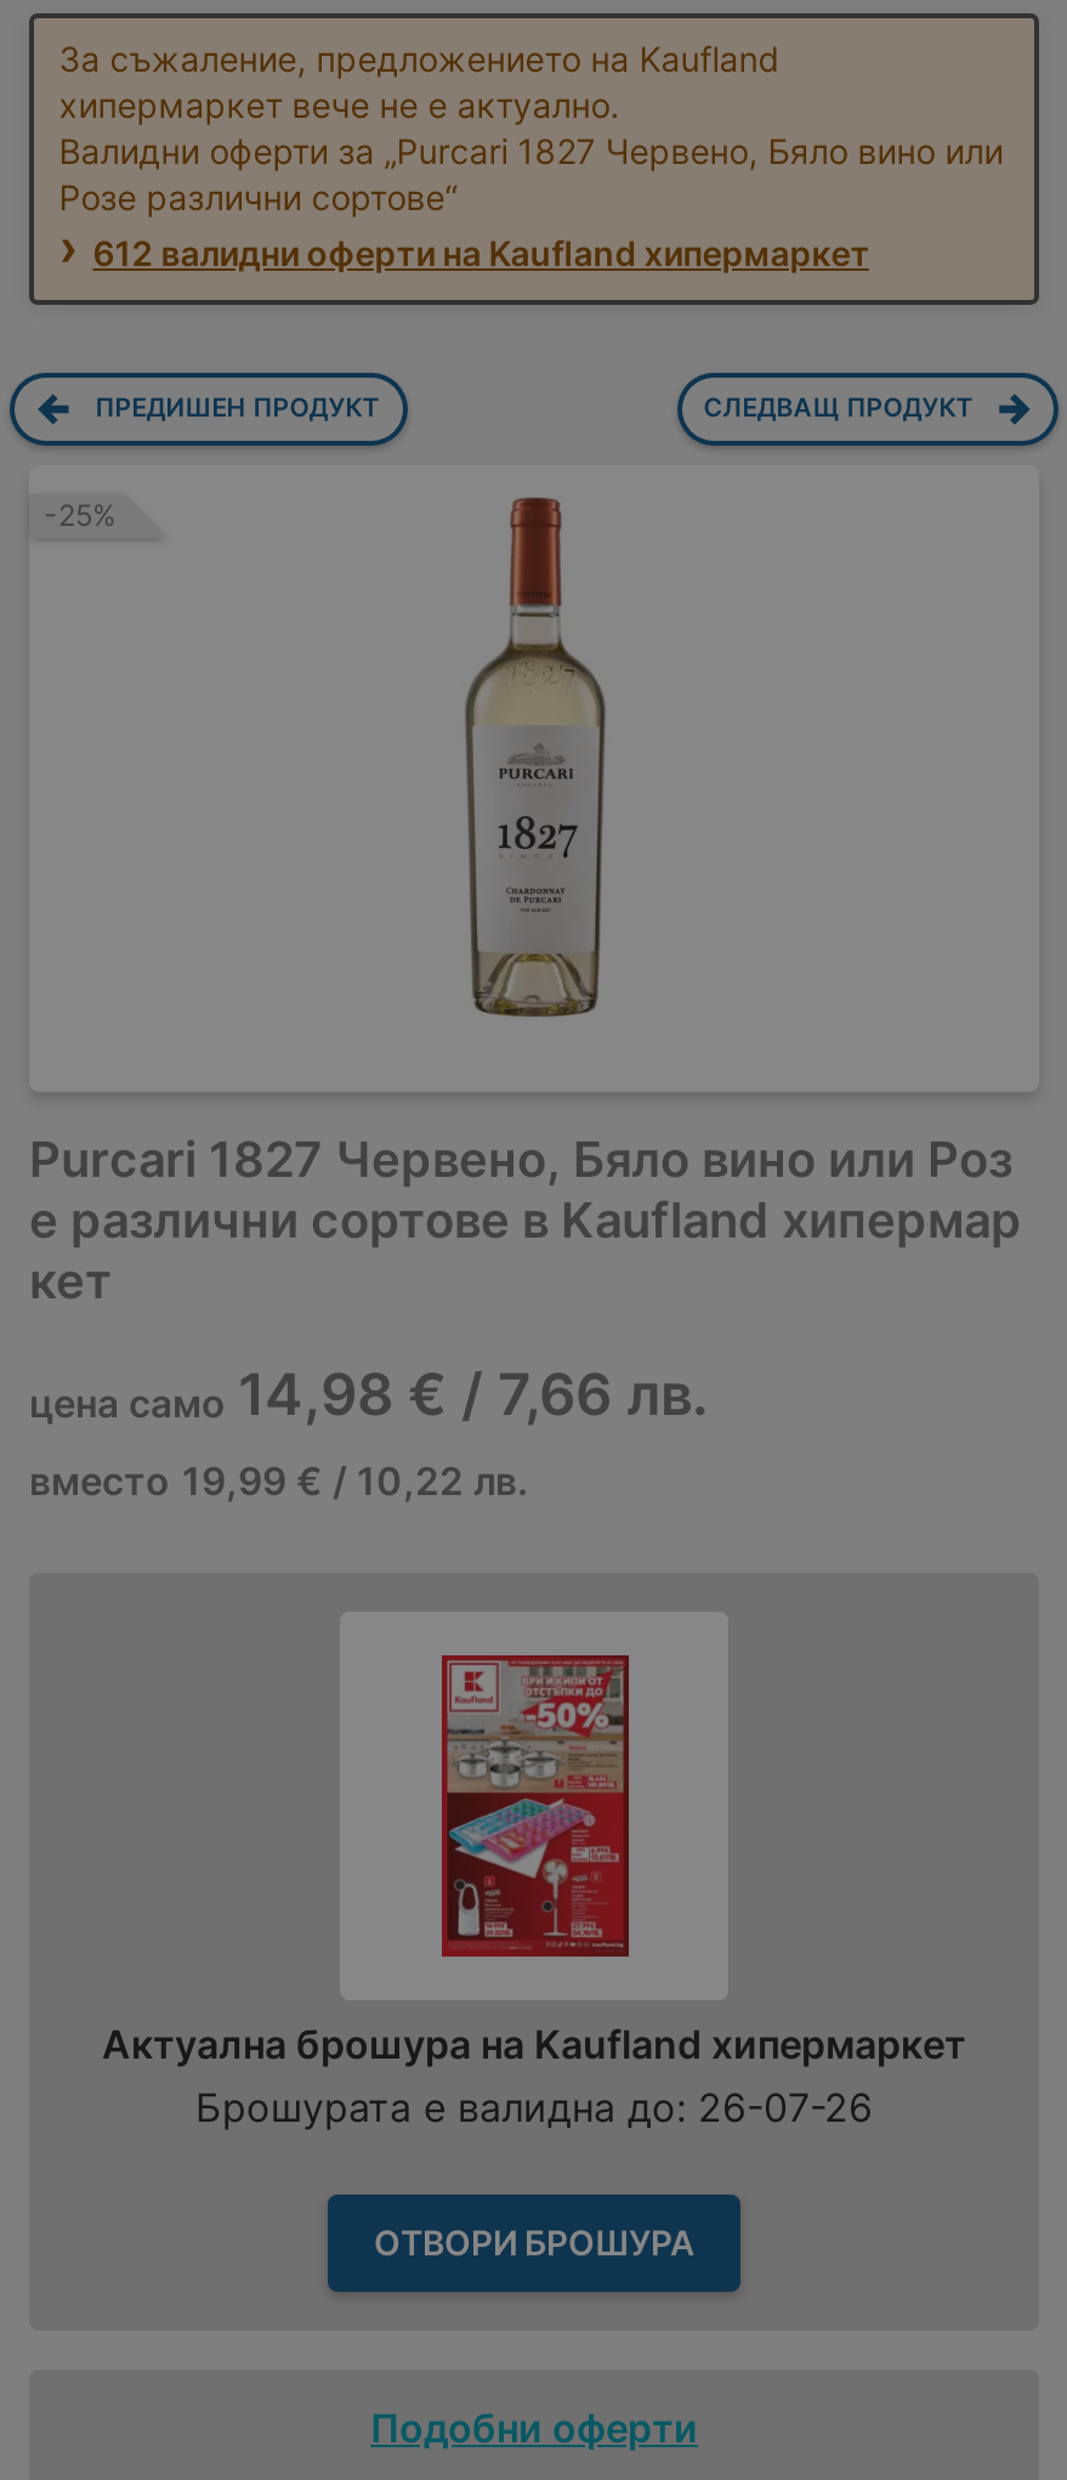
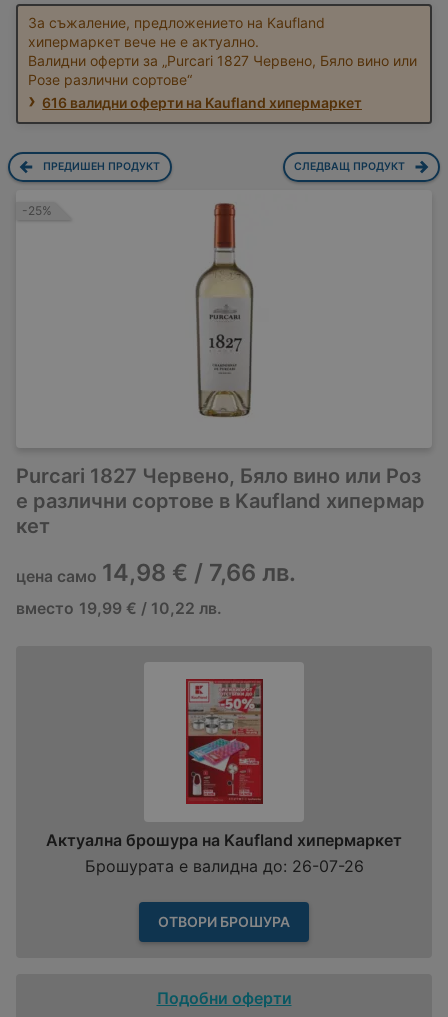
[93,231,870,272] 612 валидни оферти на Kaufland хипермаркет -> [42,93,362,110] 616 валидни оферти на Kaufland хипермаркет

